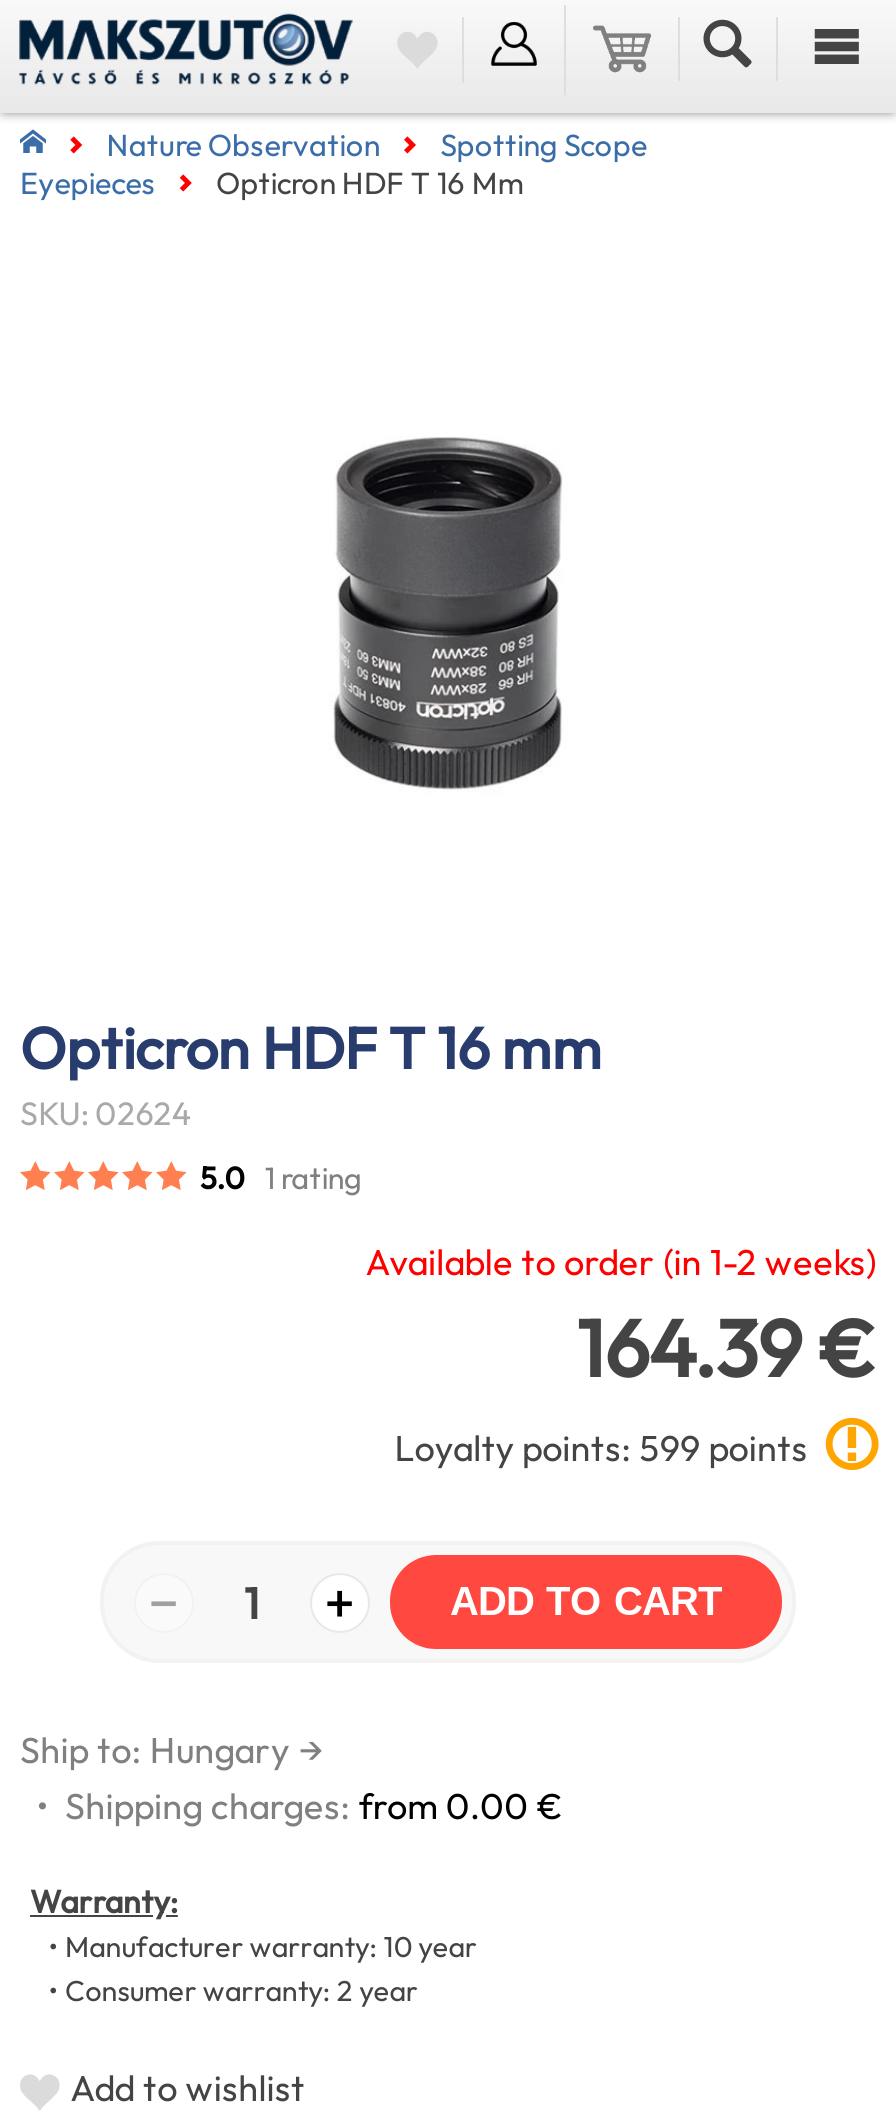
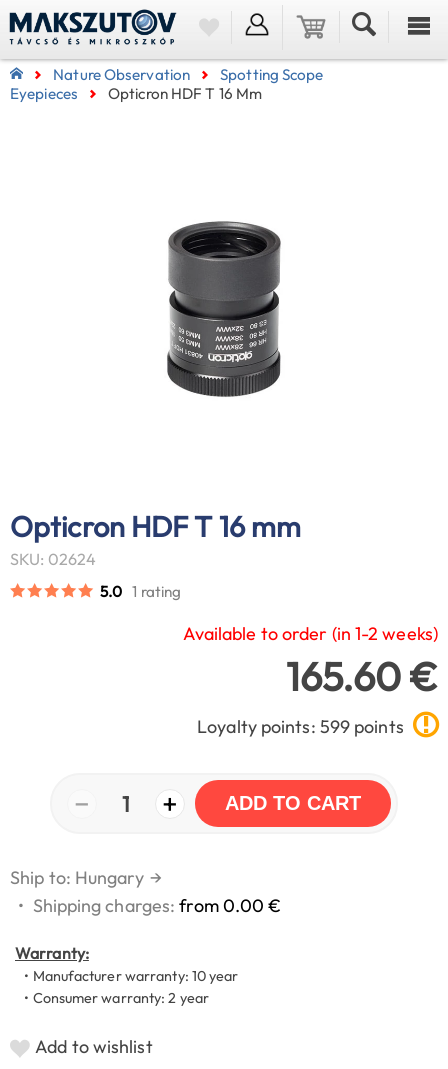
[576,1298,876,1398] 164.39 € -> [286,651,438,701] 165.60 €

